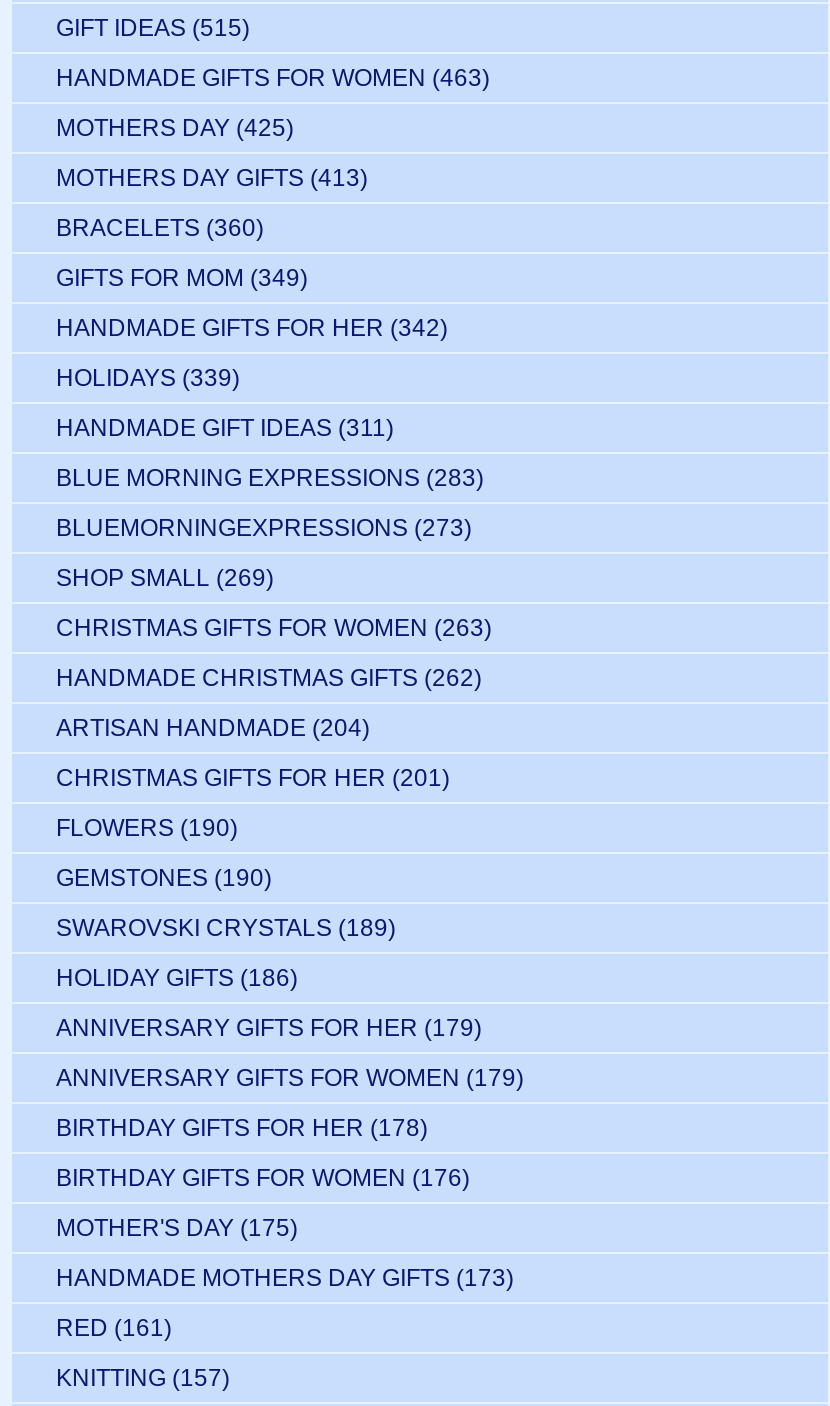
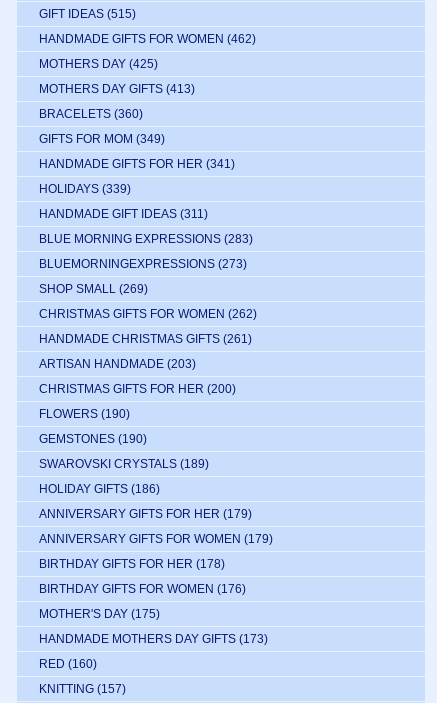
[56,63,490,91] HANDMADE GIFTS FOR WOMEN (463) -> [39,32,256,46] HANDMADE GIFTS FOR WOMEN (462)
[56,313,448,341] HANDMADE GIFTS FOR HER (342) -> [39,157,235,171] HANDMADE GIFTS FOR HER (341)
[56,613,492,641] CHRISTMAS GIFTS FOR WOMEN (263) -> [39,307,257,321] CHRISTMAS GIFTS FOR WOMEN (262)
[56,663,482,691] HANDMADE CHRISTMAS GIFTS (262) -> [39,332,252,346] HANDMADE CHRISTMAS GIFTS (261)
[56,713,370,741] ARTISAN HANDMADE (204) -> [39,357,196,371] ARTISAN HANDMADE (203)
[56,763,450,791] CHRISTMAS GIFTS FOR HER (201) -> [39,382,236,396] CHRISTMAS GIFTS FOR HER (200)
[56,1313,172,1341] RED (161) -> [39,657,97,671] RED (160)

